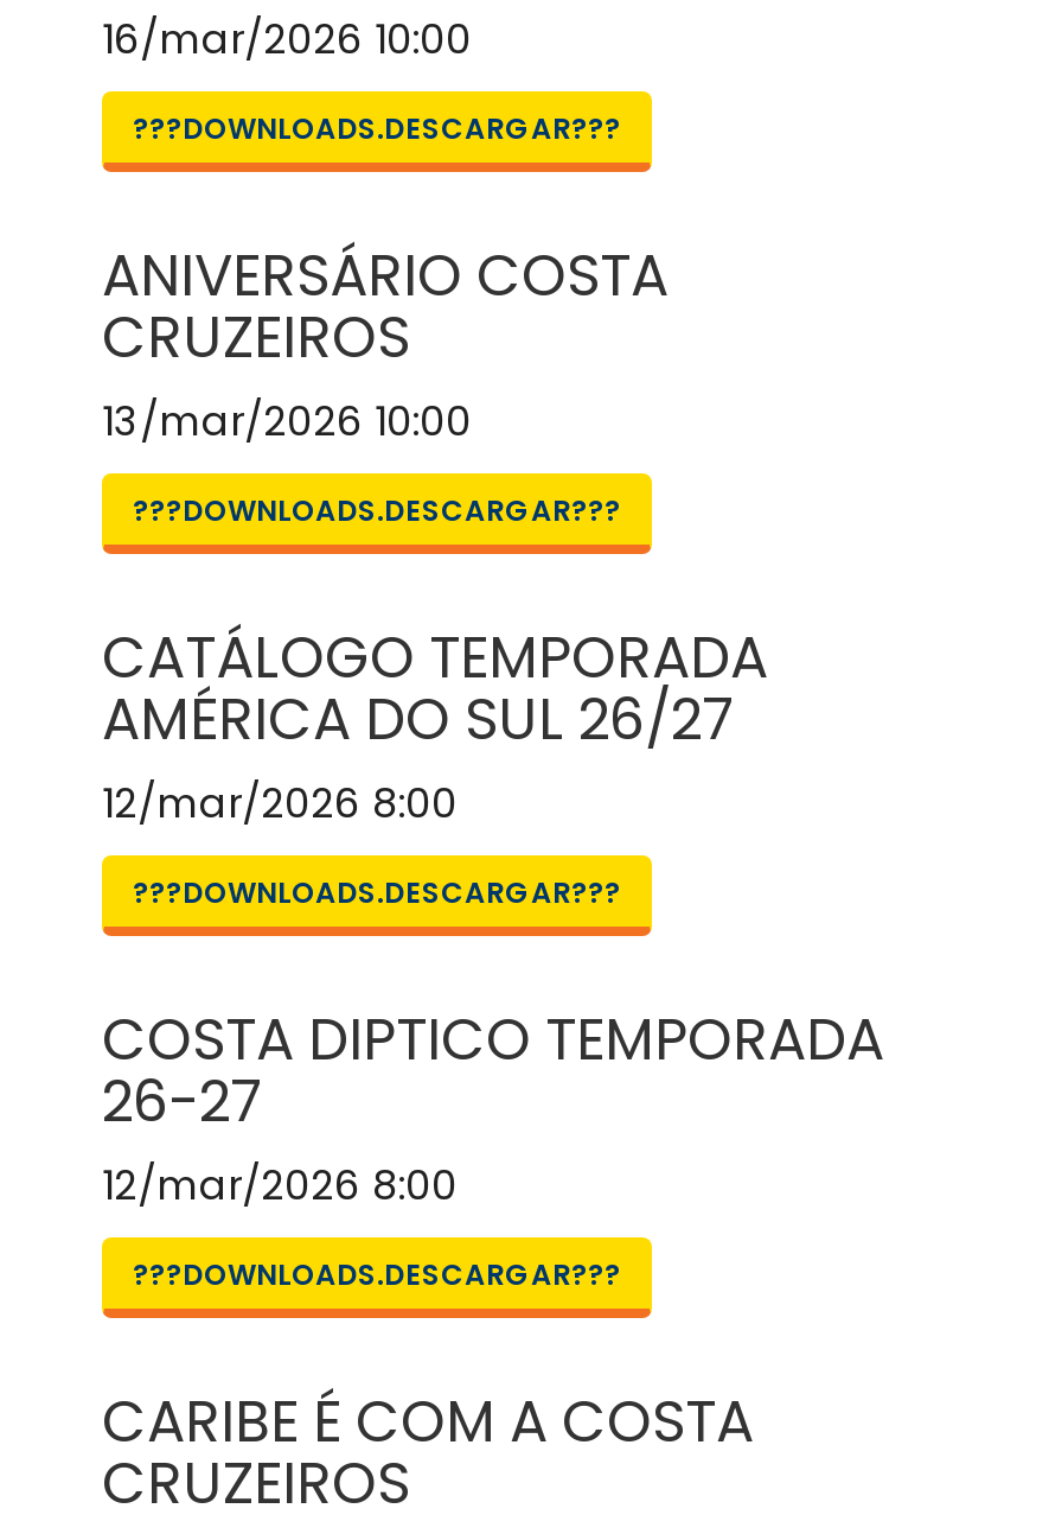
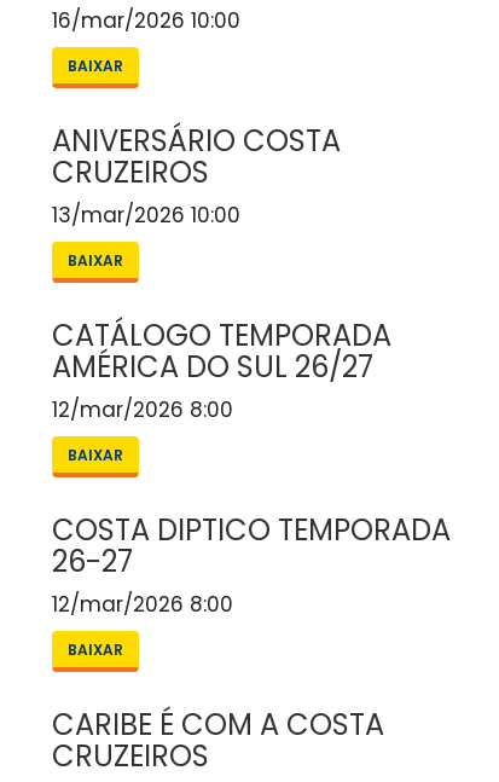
[133,108,621,148] ???DOWNLOADS.DESCARGAR??? -> [68,56,123,76] BAIXAR
[133,490,621,530] ???DOWNLOADS.DESCARGAR??? -> [68,250,123,271] BAIXAR
[133,872,621,912] ???DOWNLOADS.DESCARGAR??? -> [68,445,123,465] BAIXAR
[133,1254,621,1294] ???DOWNLOADS.DESCARGAR??? -> [68,639,123,660] BAIXAR

